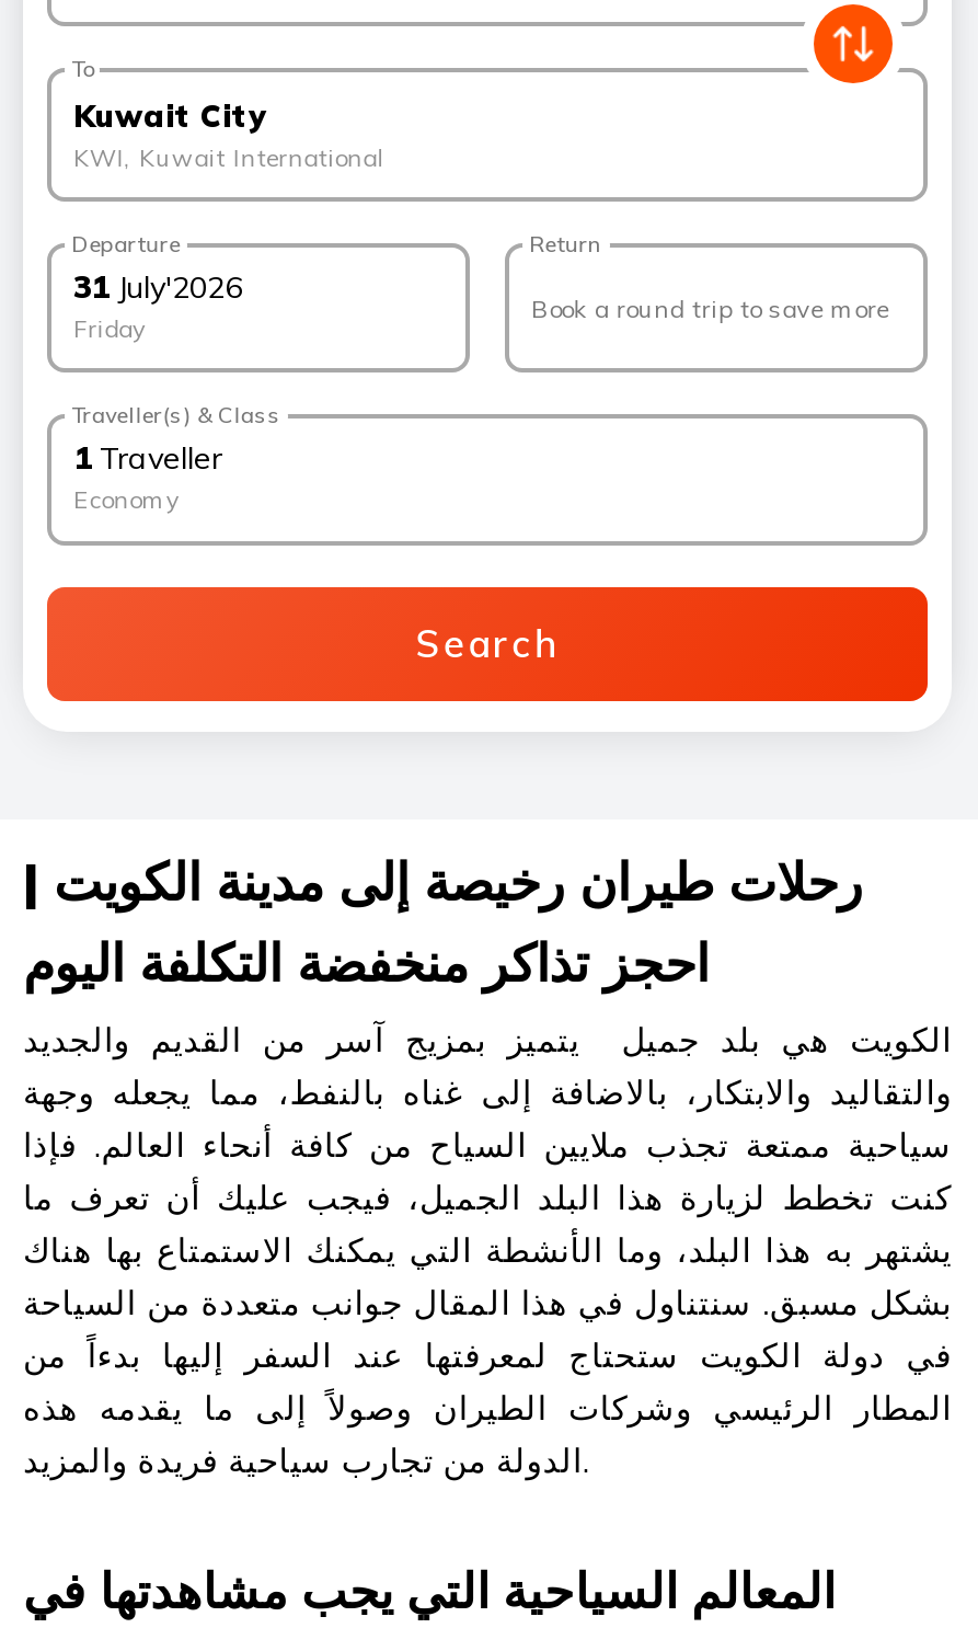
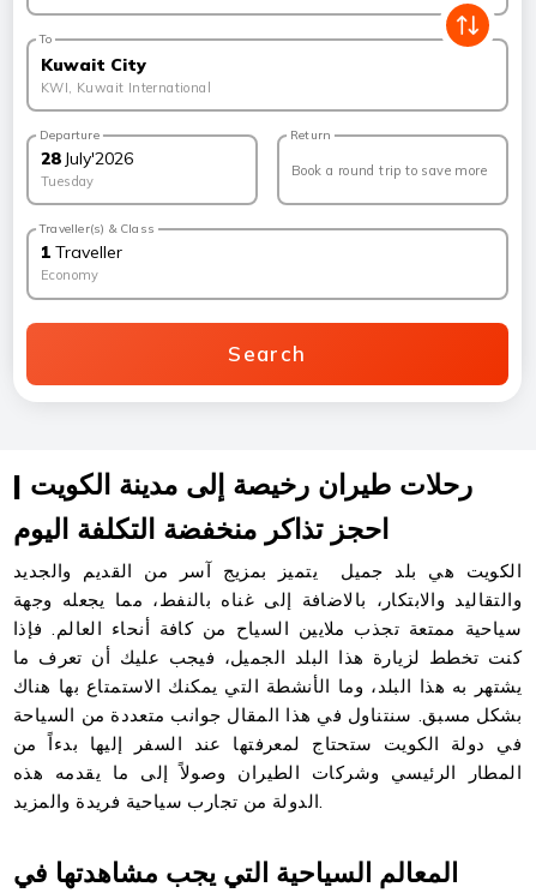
[73,268,242,344] 31 July'2026 | Friday -> [41,148,133,190] 28 July'2026 | Tuesday

